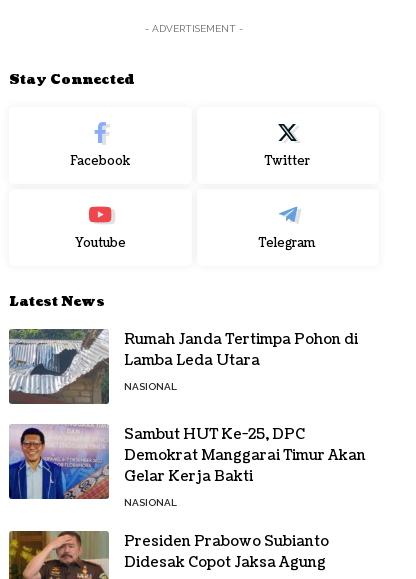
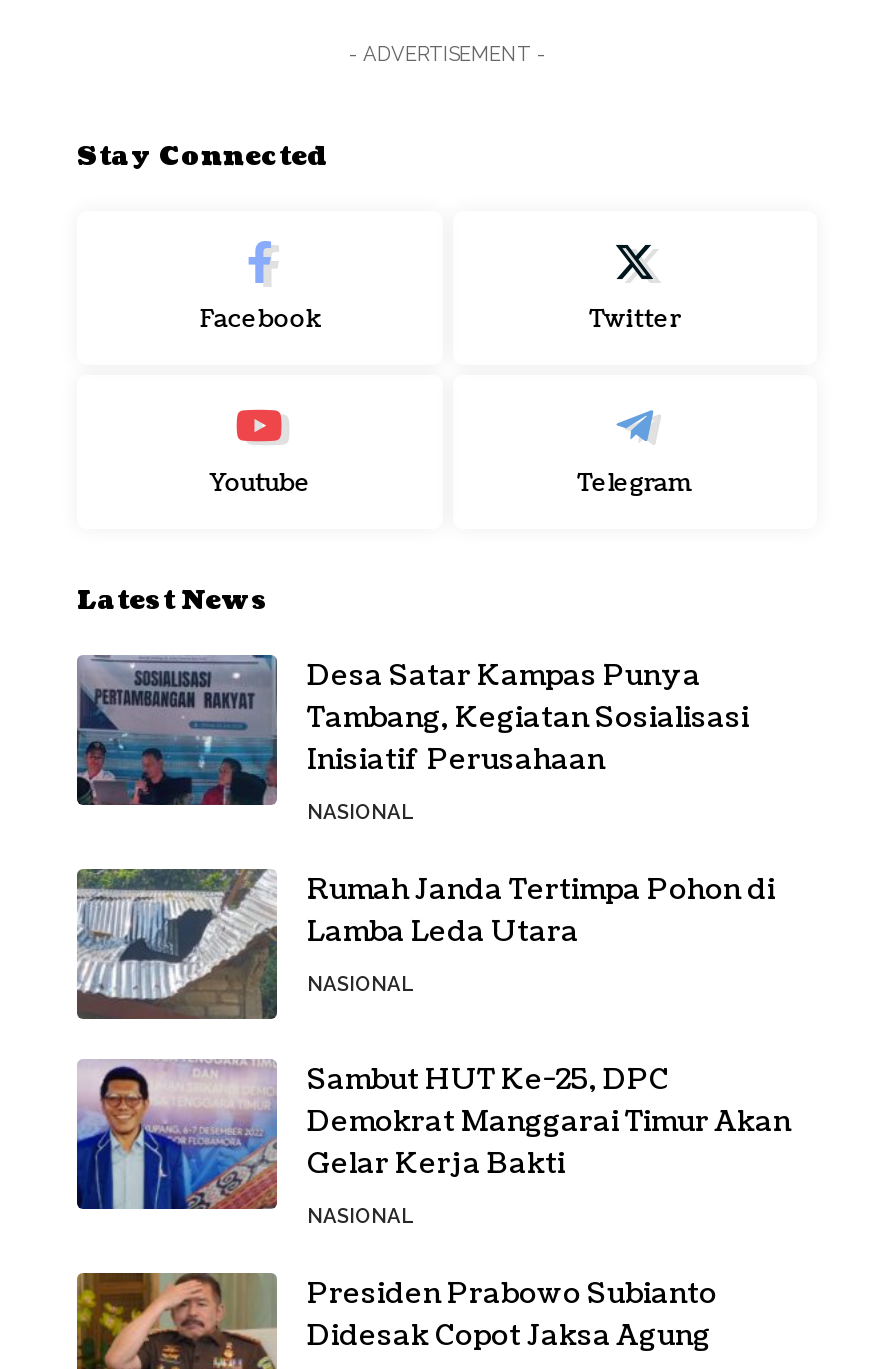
none -> [77,655,749,823] [image] | Desa Satar Kampas Punya | Tambang, Kegiatan Sosialisasi | Inisiatif Perusahaan | NASIONAL

